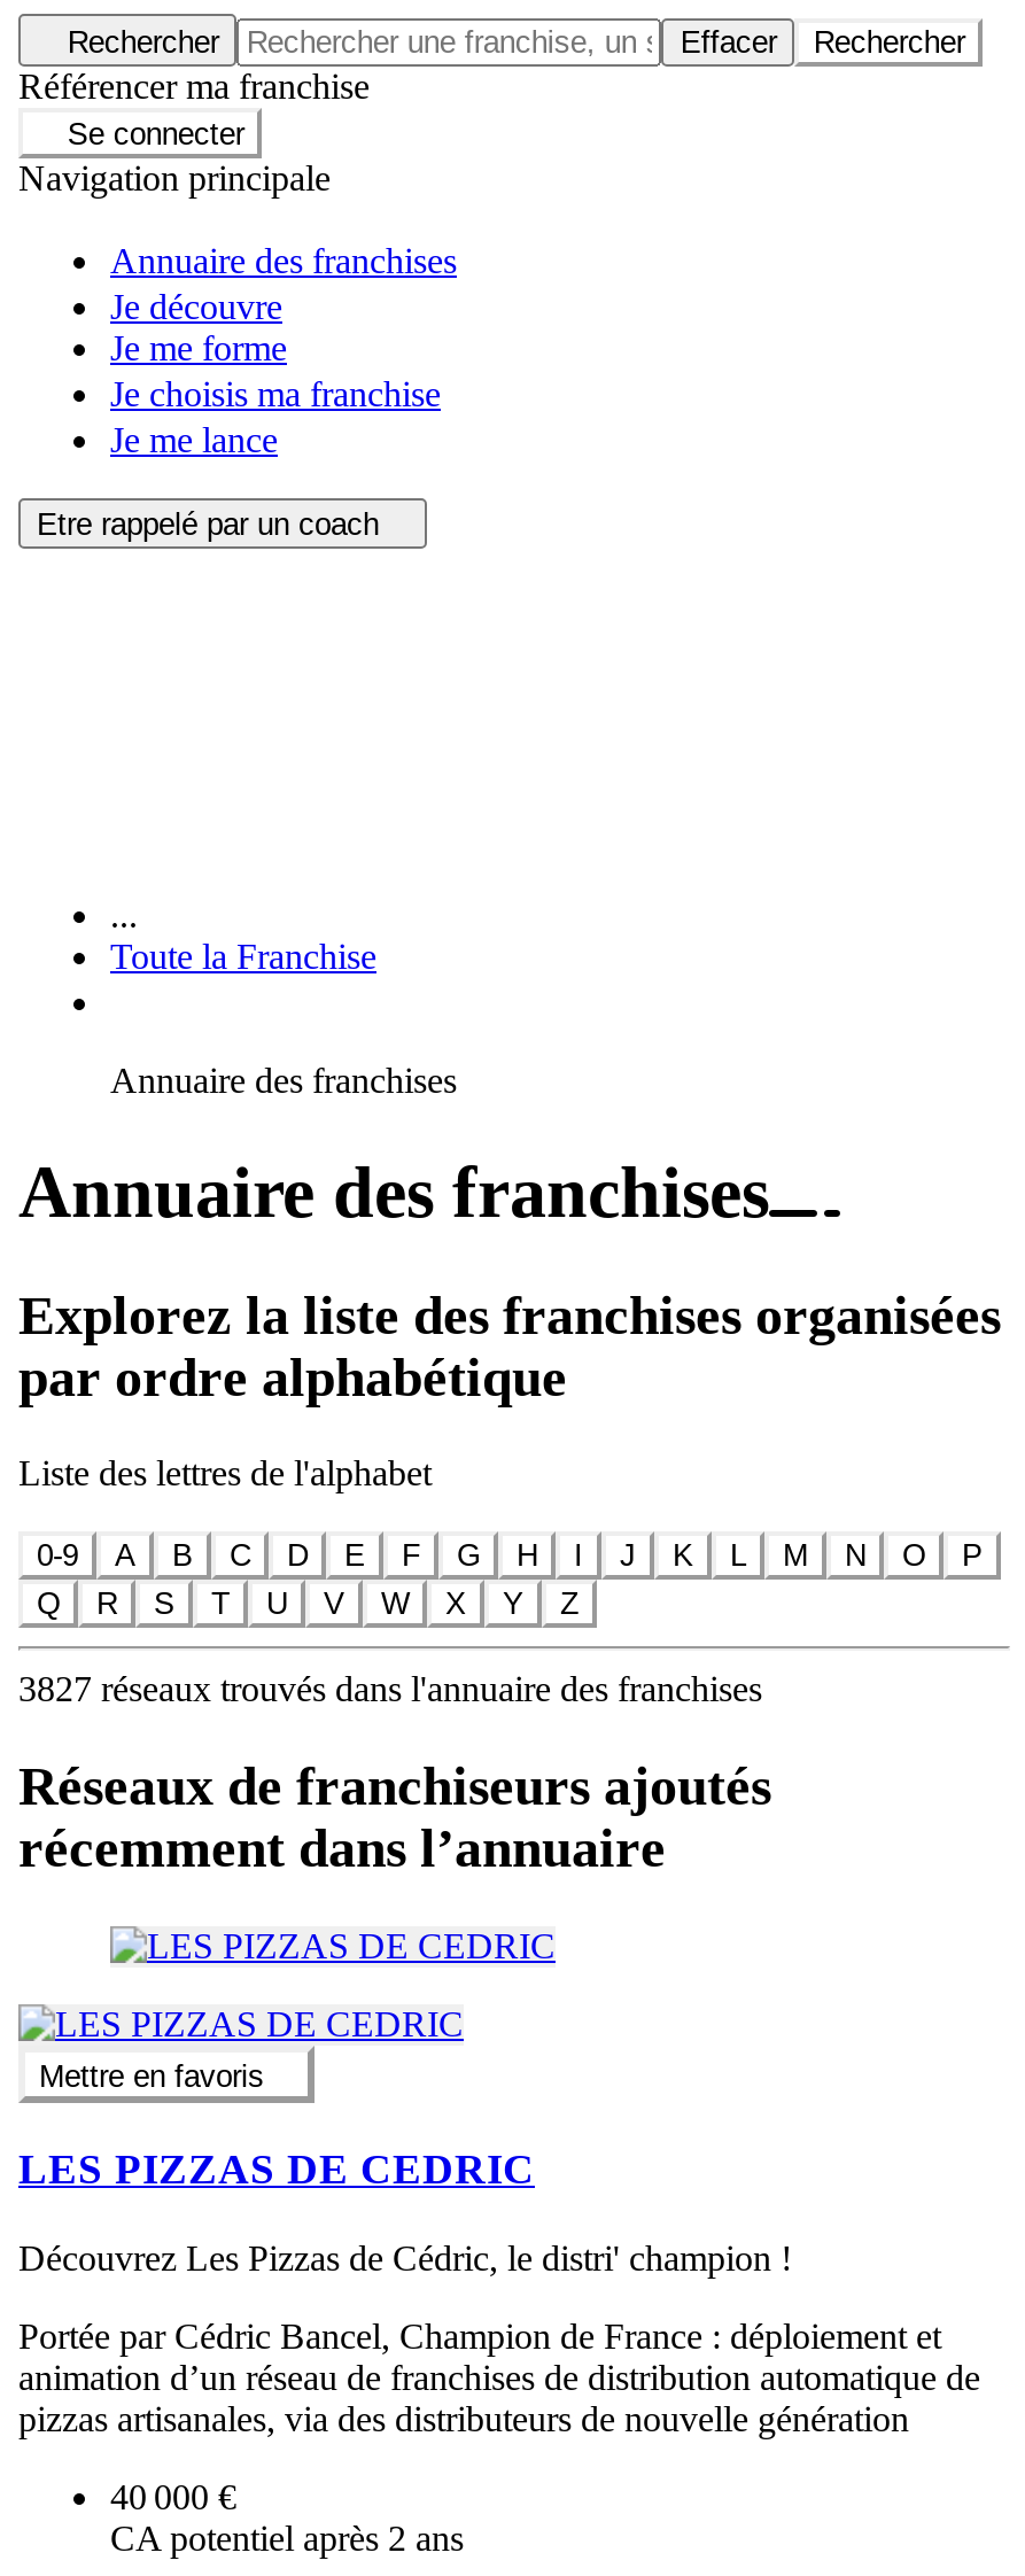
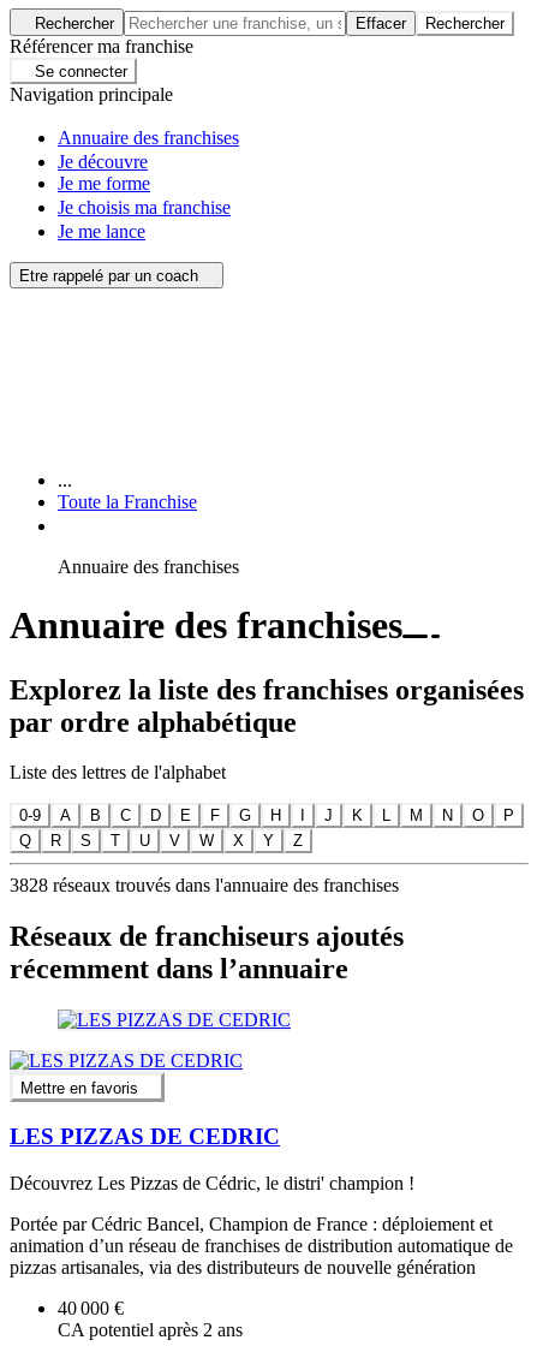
[18,1670,762,1709] 3827 réseaux trouvés dans l'annuaire des franchises -> [10,875,399,896] 3828 réseaux trouvés dans l'annuaire des franchises

